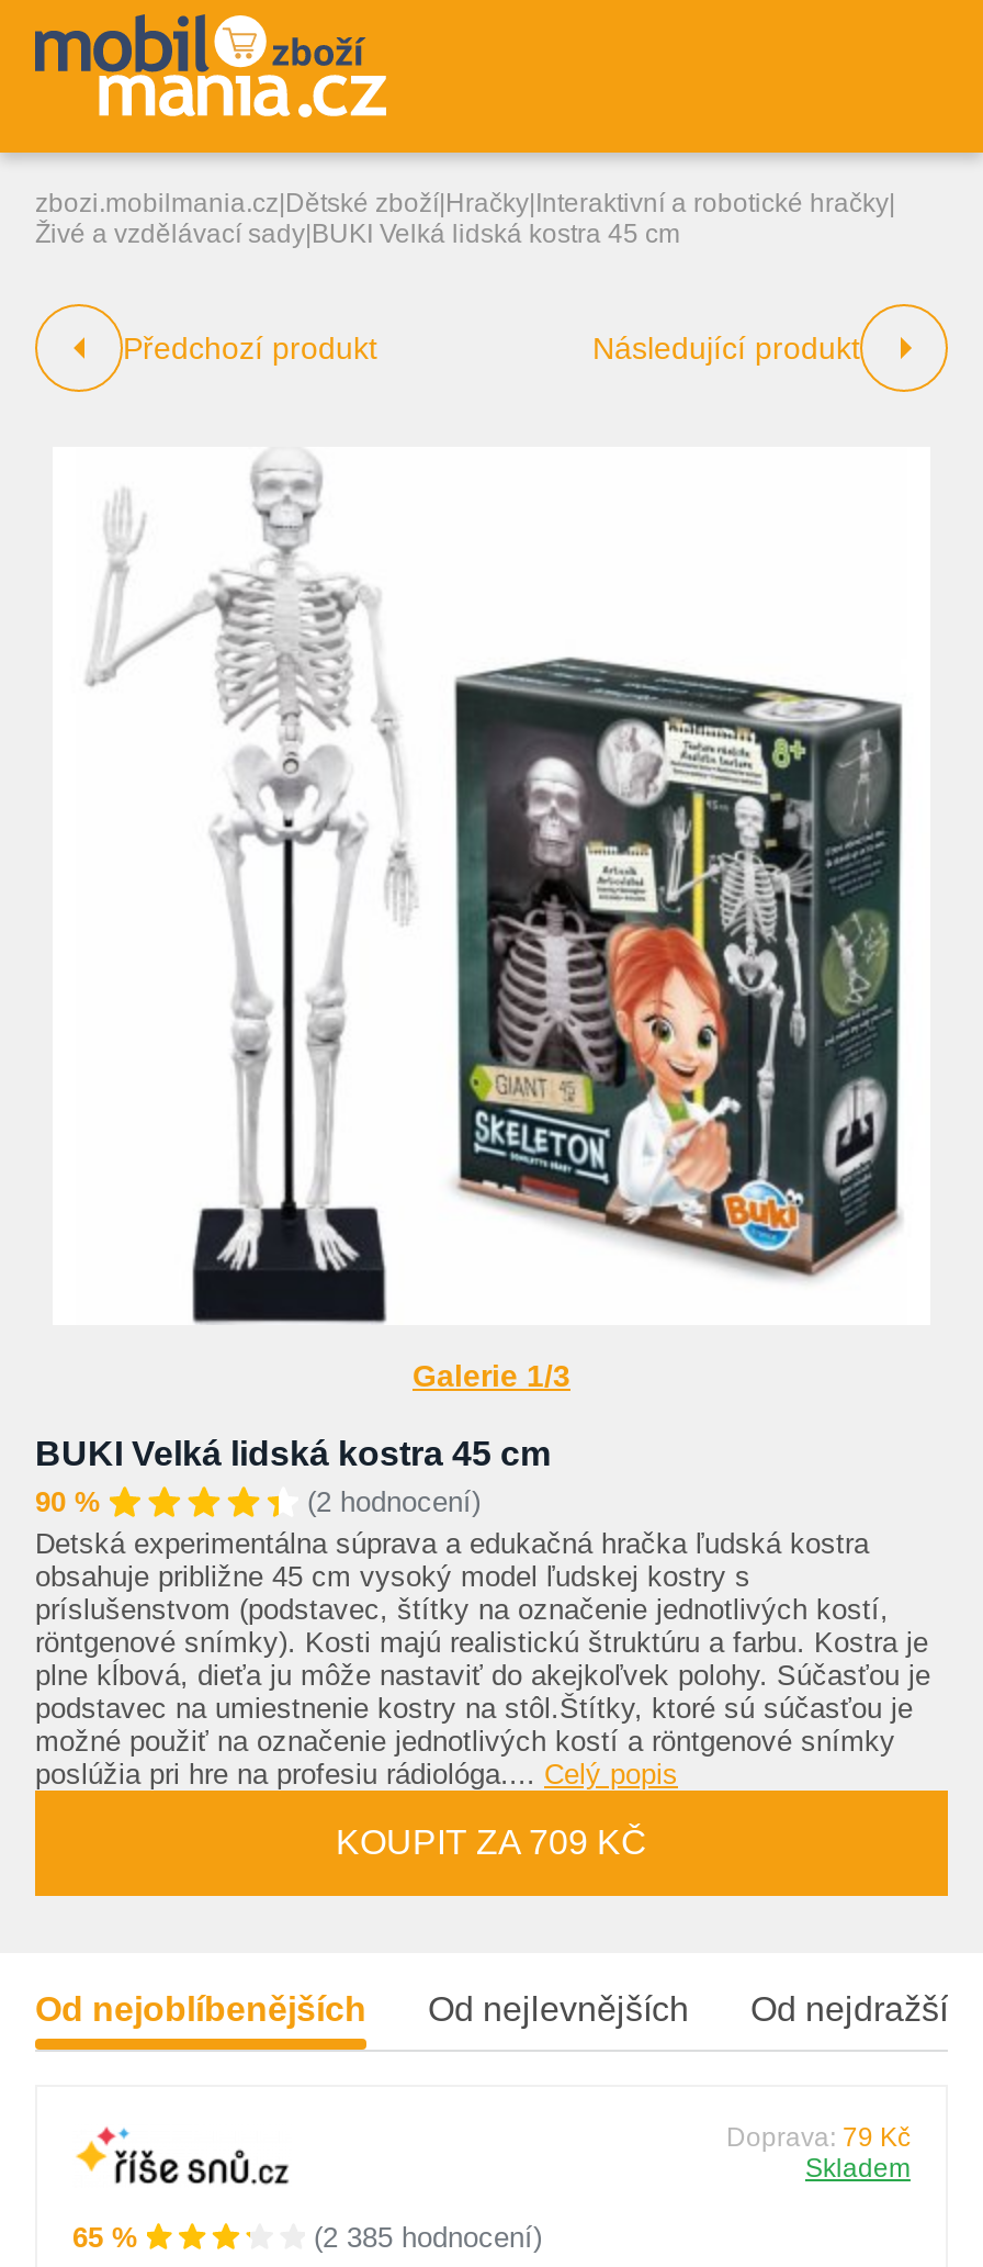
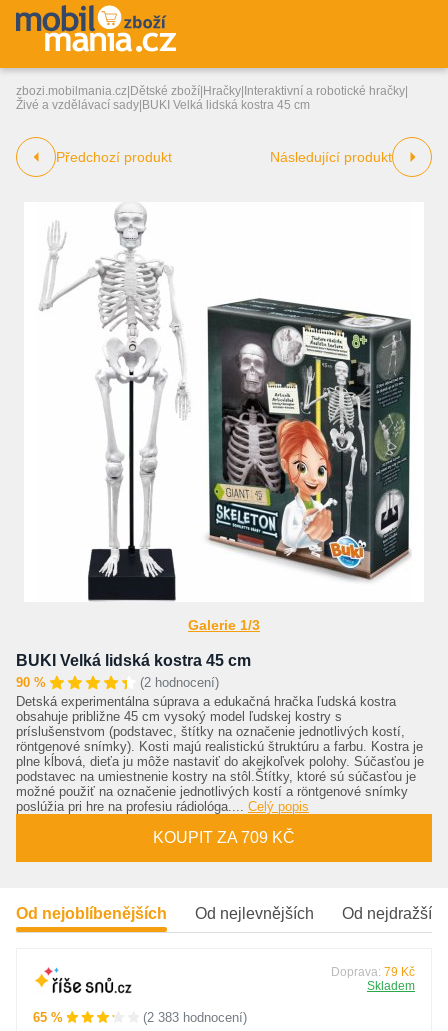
[314,2220,542,2253] (2 385 hodnocení) -> [143,1009,247,1024] (2 383 hodnocení)

